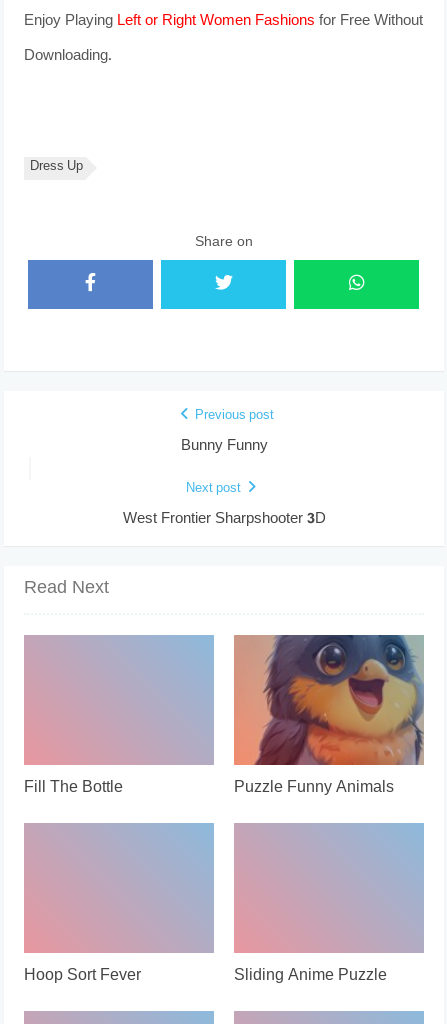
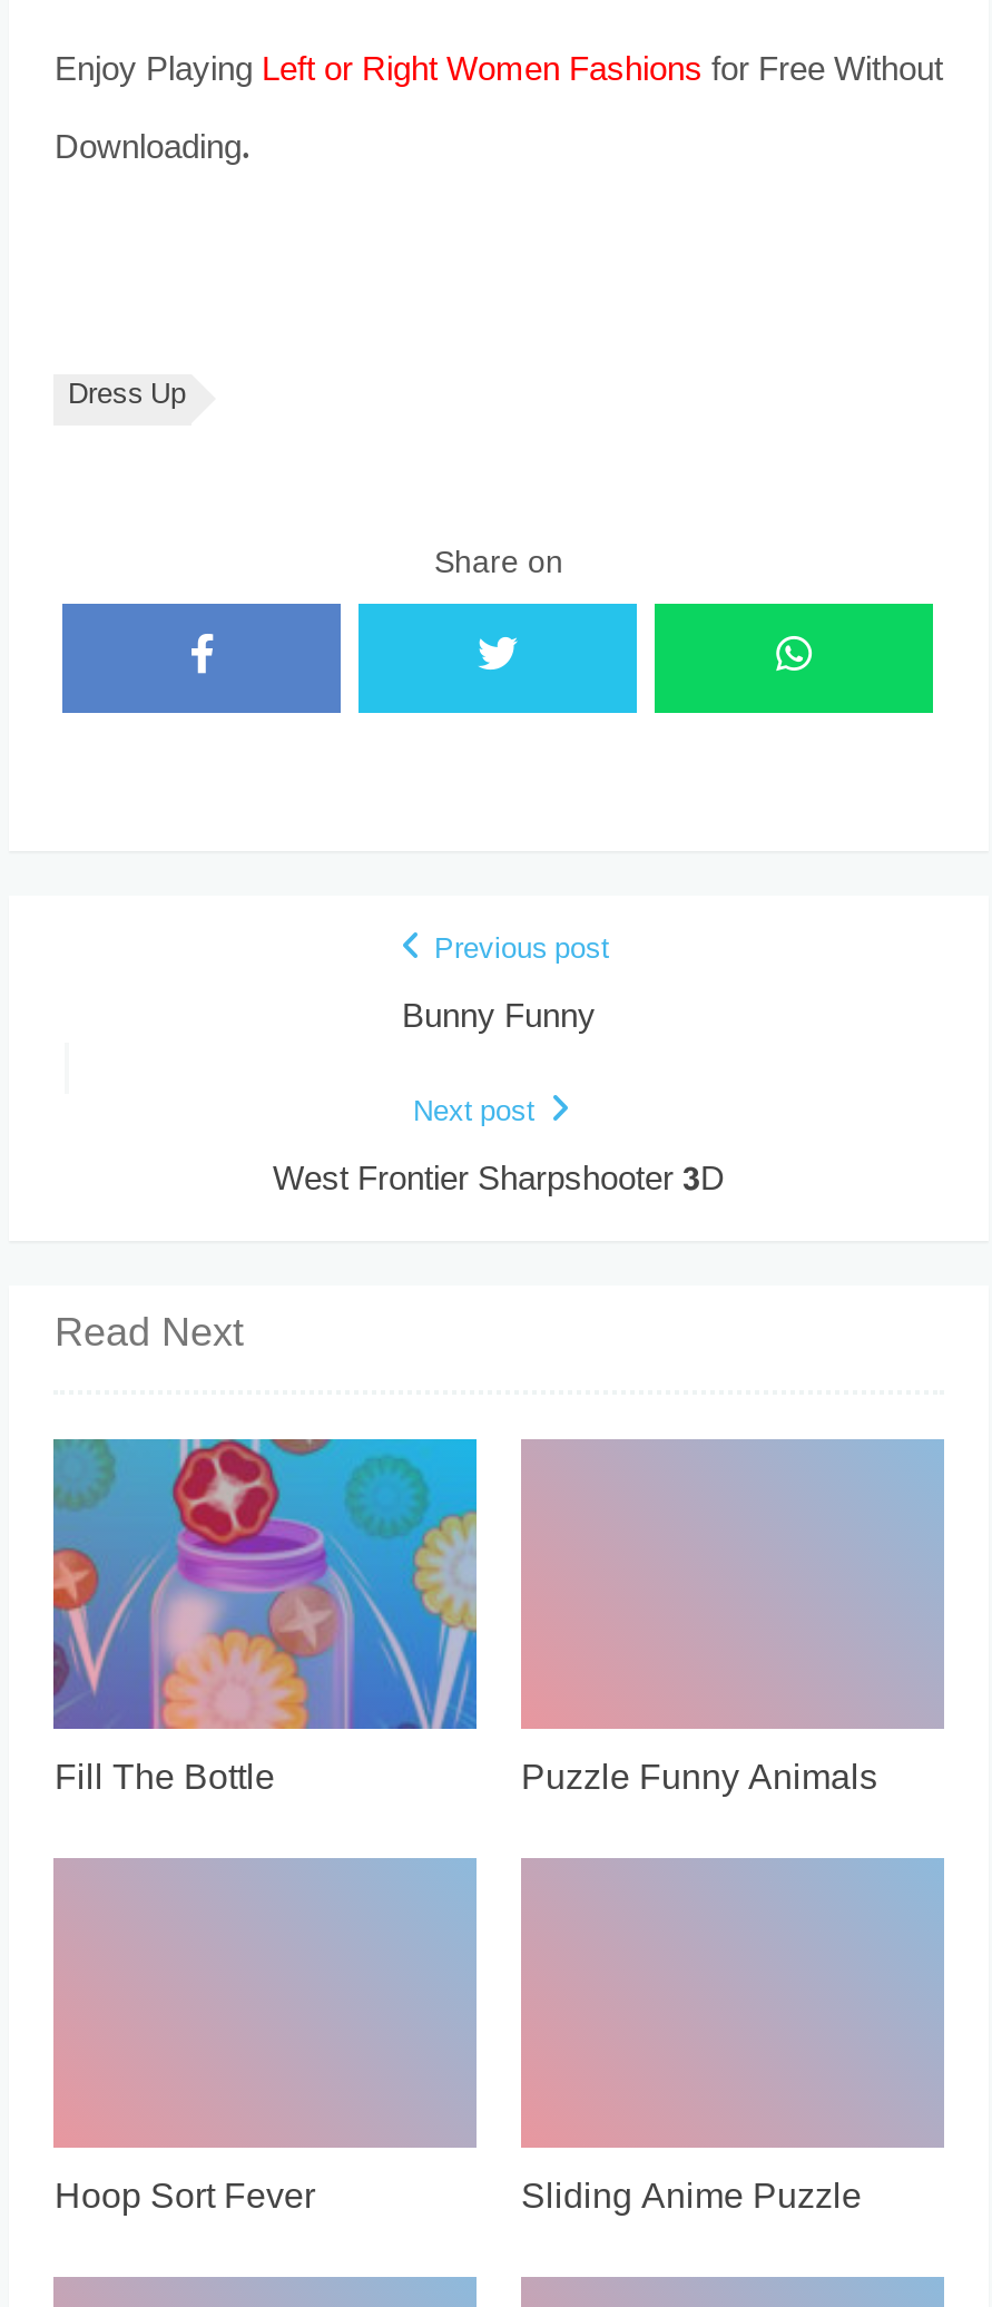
[24,635,214,765] [image] -> [51,1437,479,1731] [image]
[235,635,424,765] [image] -> [521,1439,944,1729] [image]

